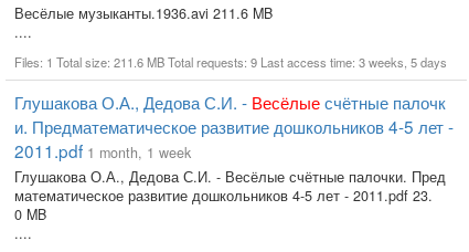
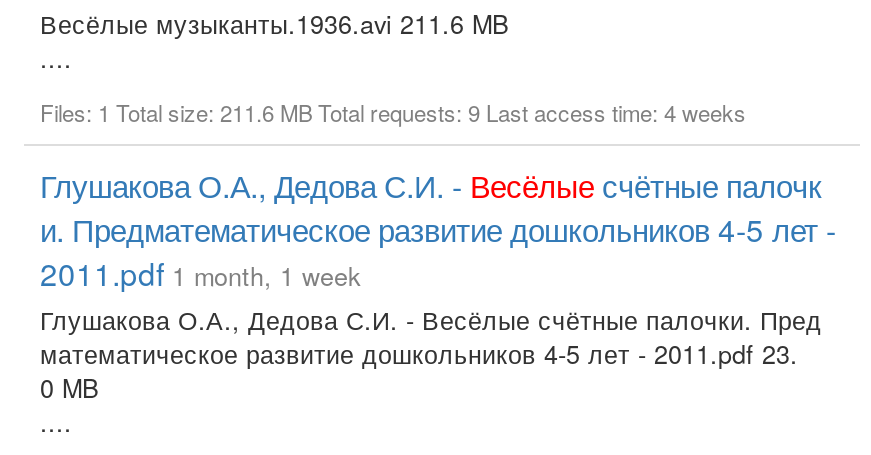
[14,53,447,71] Files: 1 Total size: 211.6 MB Total requests: 9 Last access time: 3 weeks, 5 days -> [40,96,746,128] Files: 1 Total size: 211.6 MB Total requests: 9 Last access time: 4 weeks

